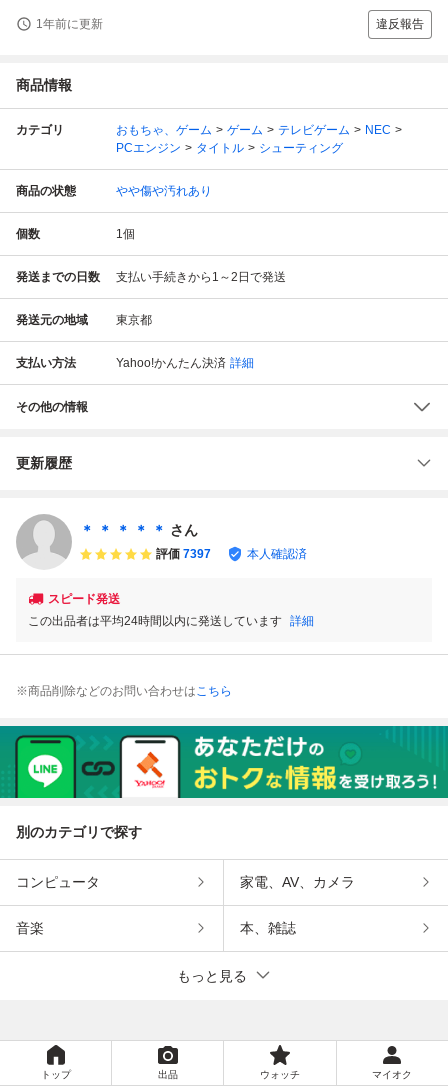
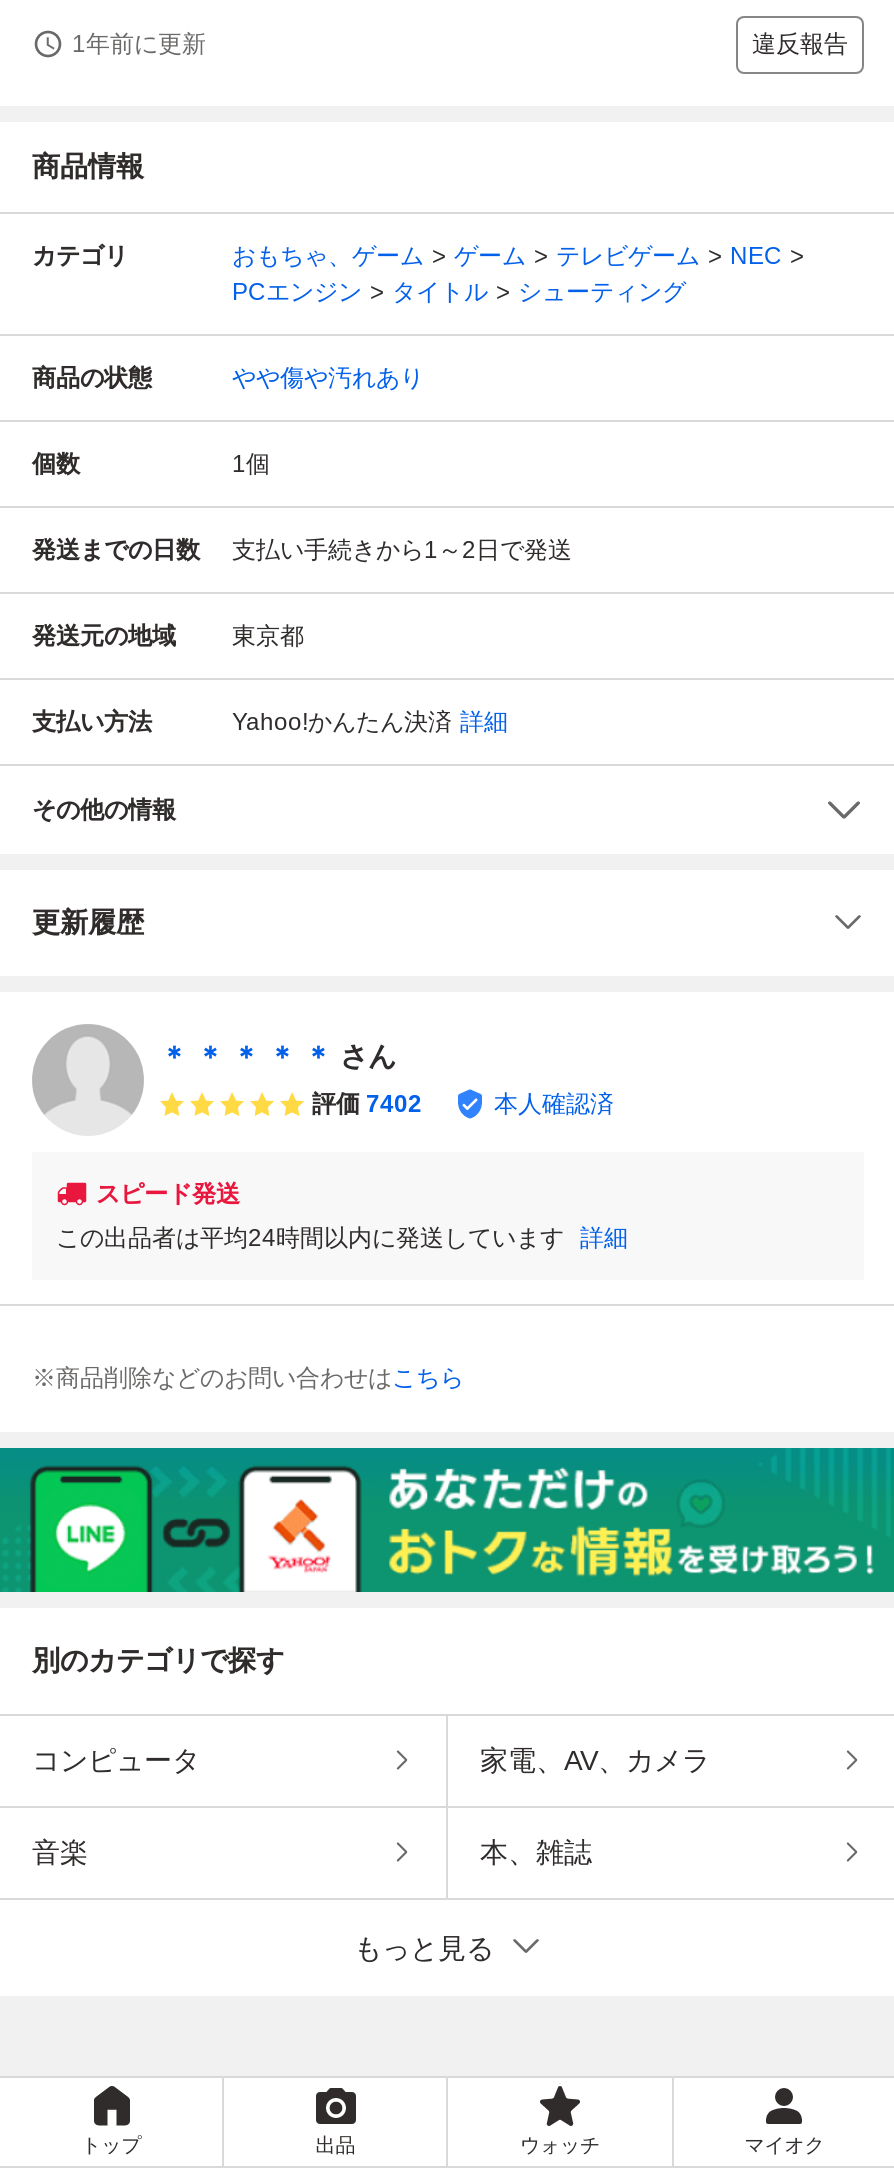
[156,547,211,561] 評価 7397 -> [312,1091,422,1119] 評価 7402

